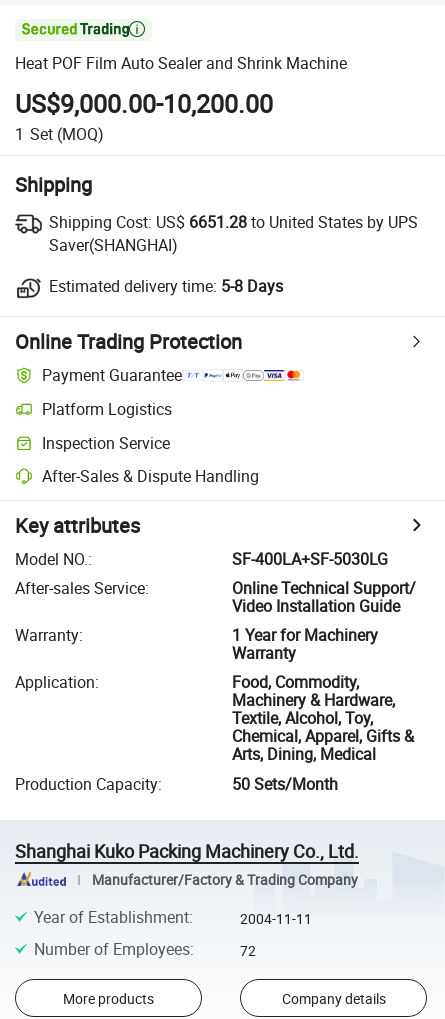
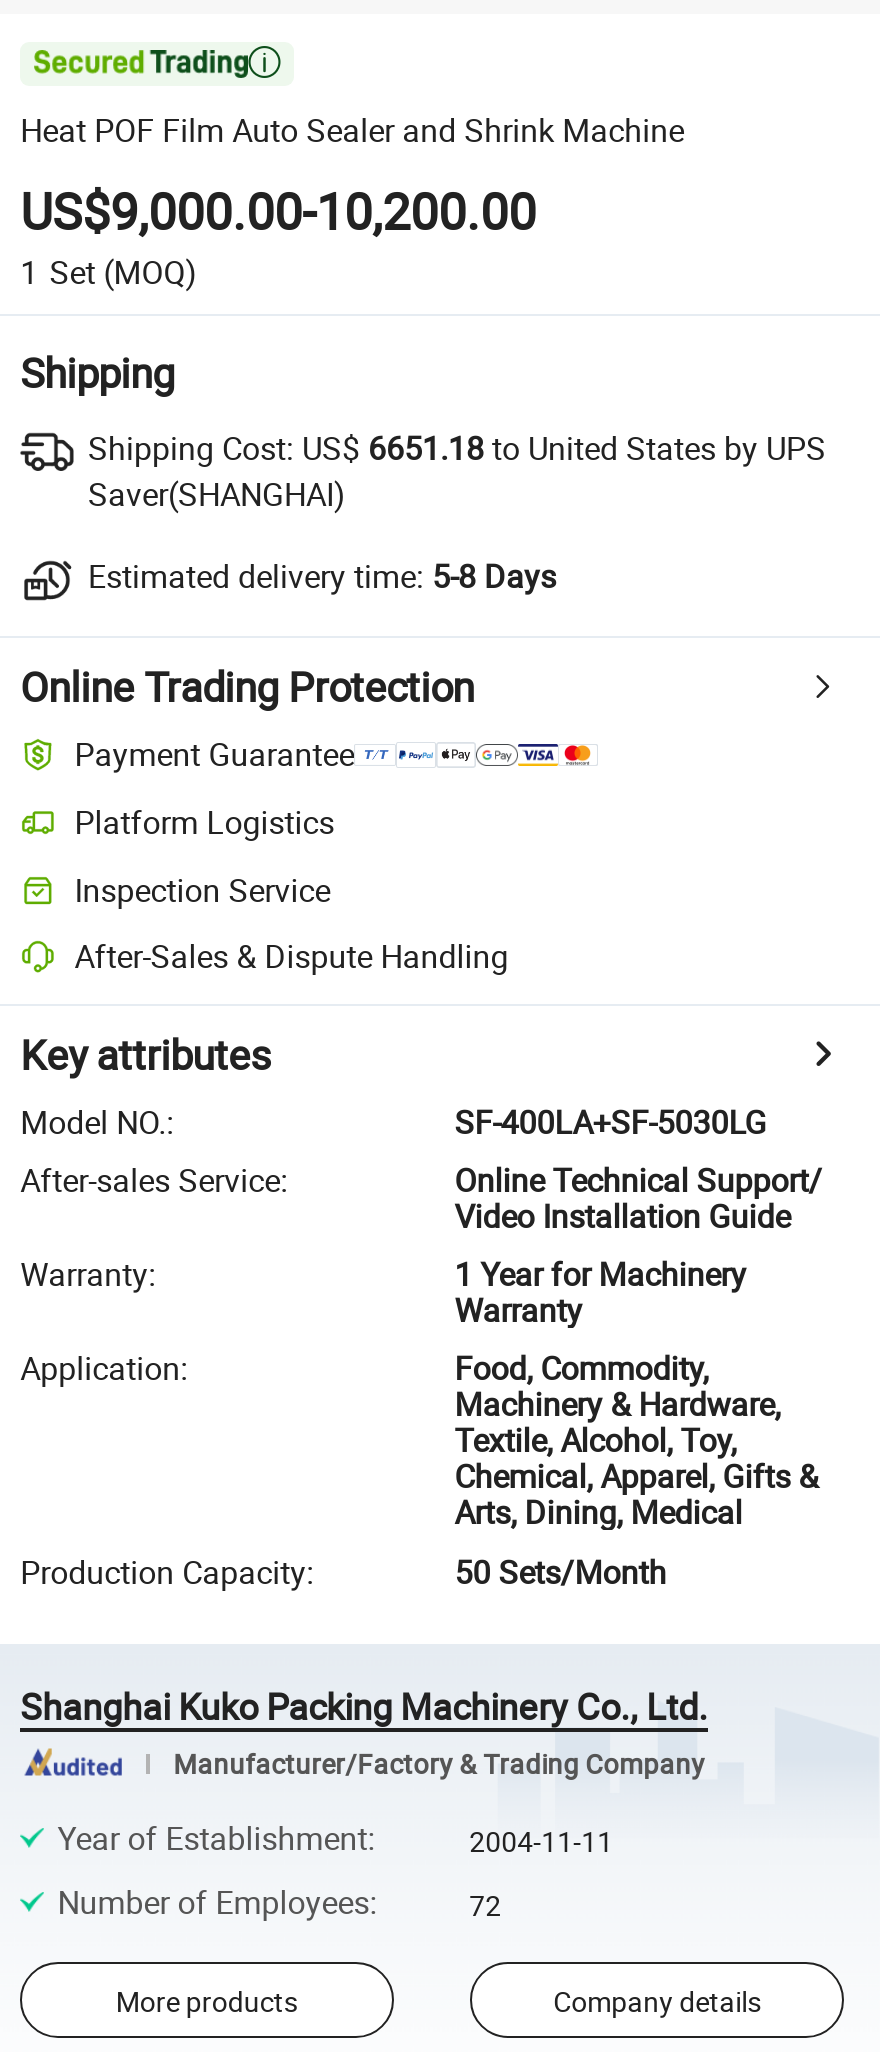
[49,211,418,233] Shipping Cost: US$6651.28 to United States by UPS -> [88,426,826,470] Shipping Cost: US$6651.18 to United States by UPS

